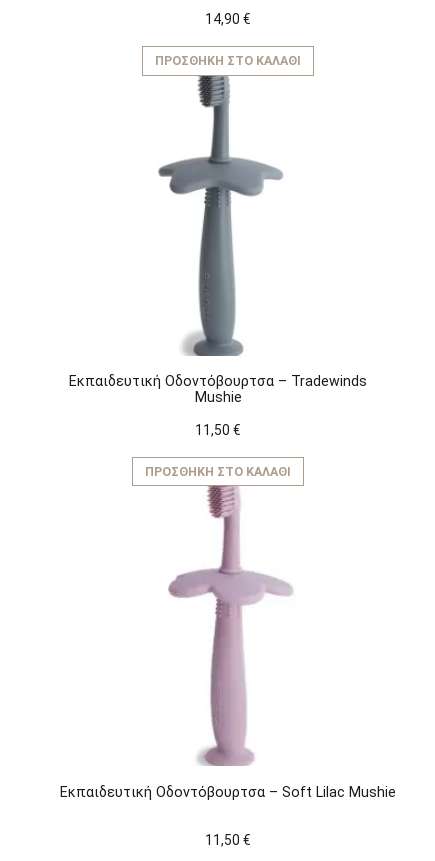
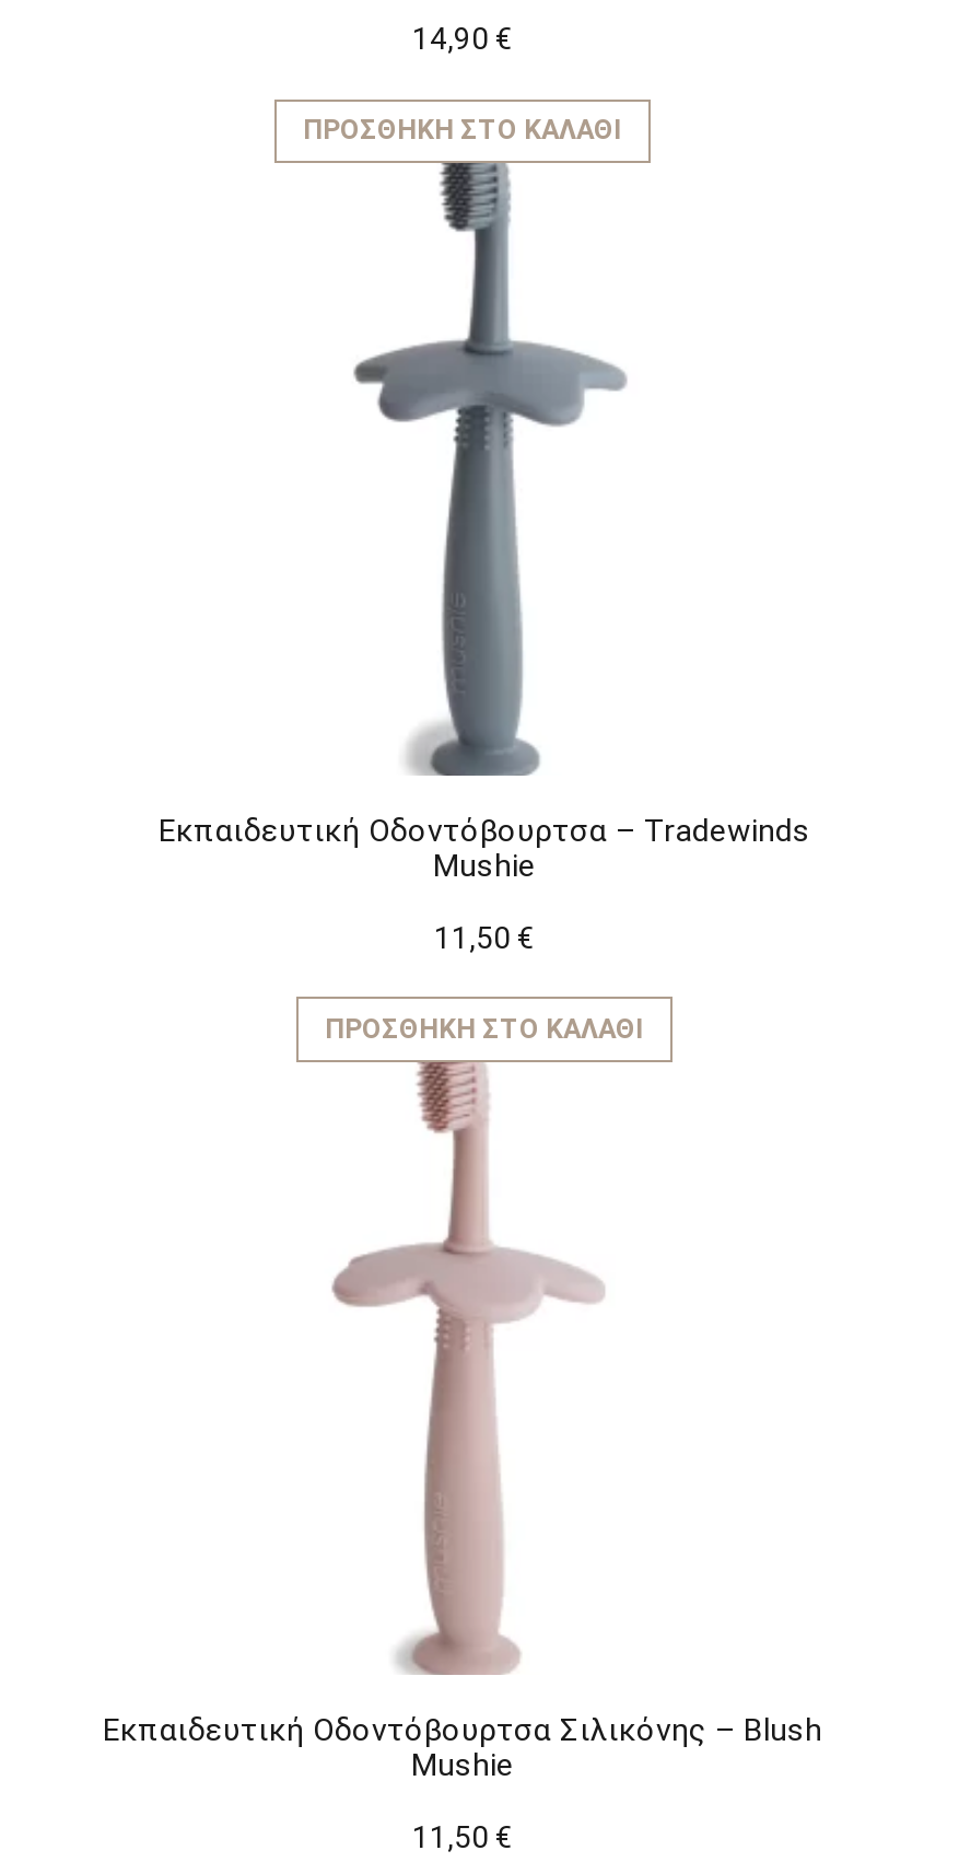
moved [157,76,293,356] -> [329,1061,627,1676]: [image]
moved [159,486,294,766] -> [334,164,629,777]: [image]
[60,783,396,799] Εκπαιδευτική Οδοντόβουρτσα – Soft Lilac Mushie -> [103,1712,822,1782] Εκπαιδευτική Οδοντόβουρτσα Σιλικόνης – Blush | Mushie

